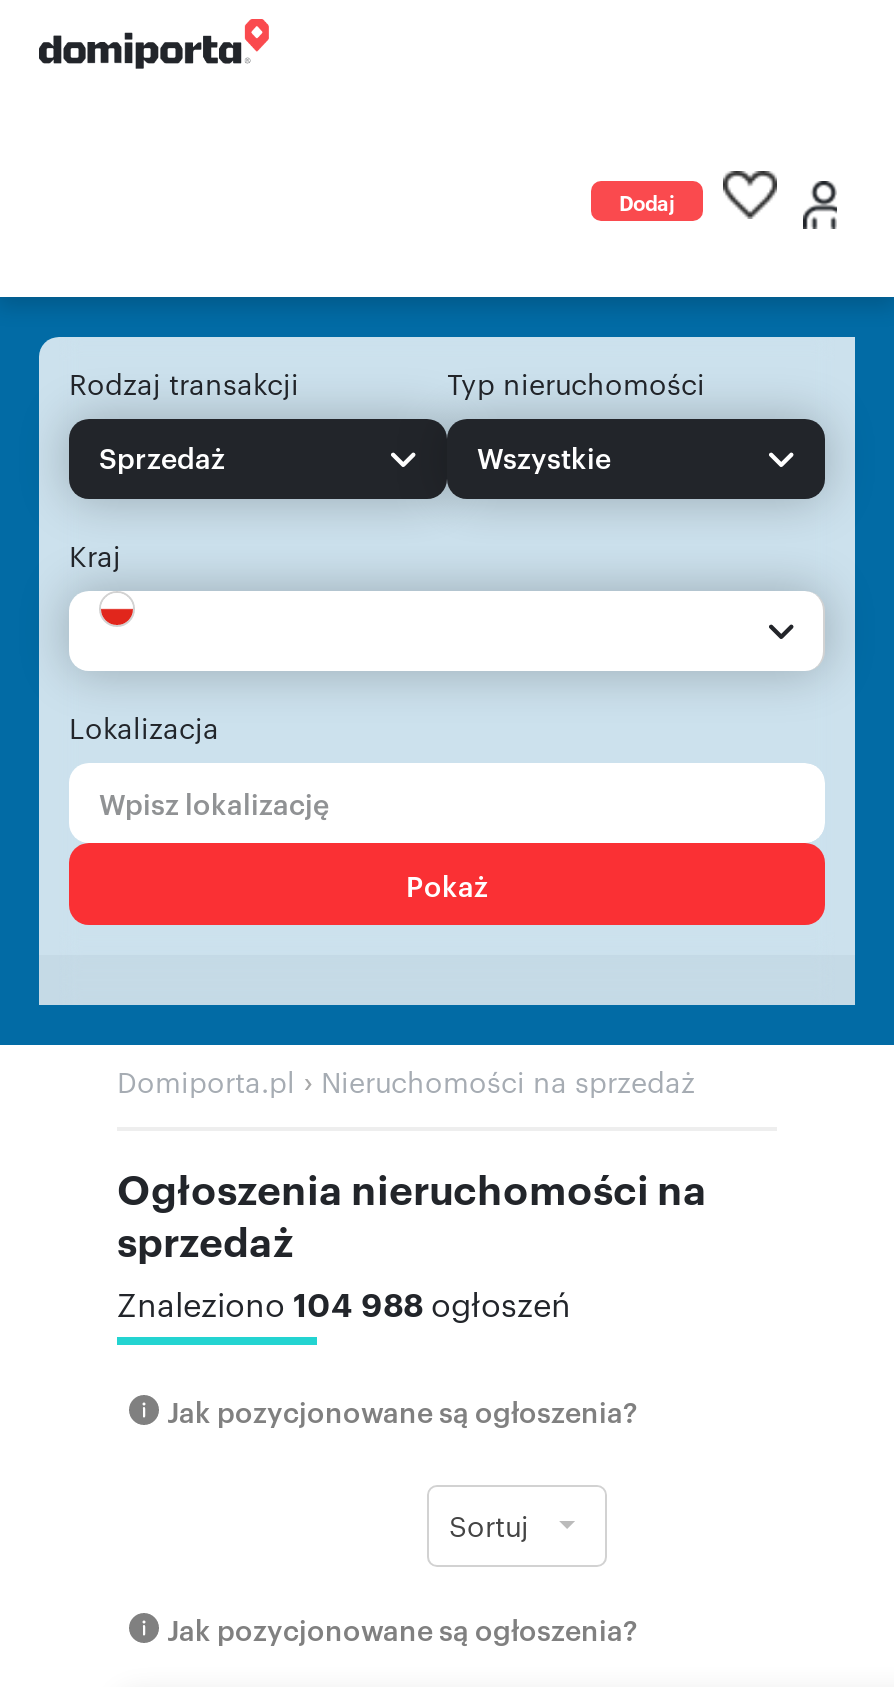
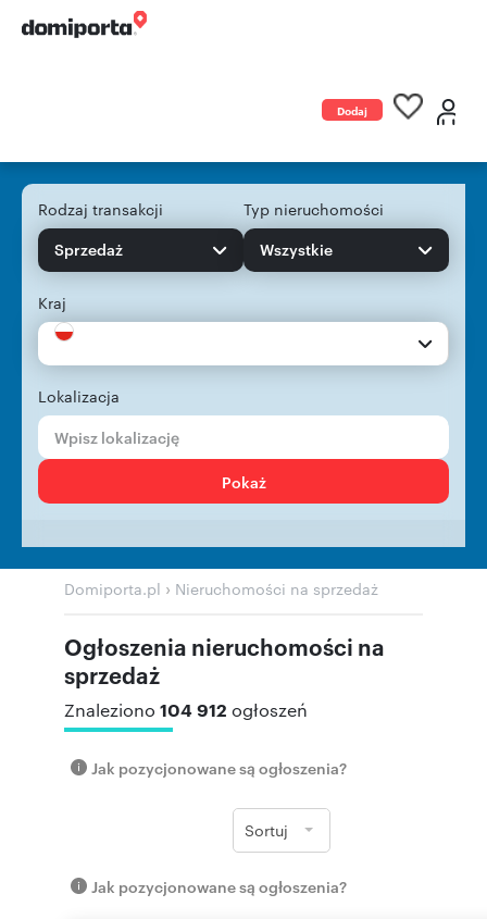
[117,1281,571,1325] Znaleziono 104 988 ogłoszeń -> [64,697,308,721] Znaleziono 104 912 ogłoszeń

